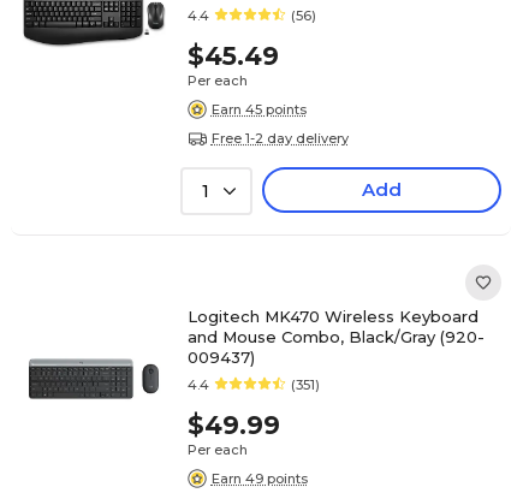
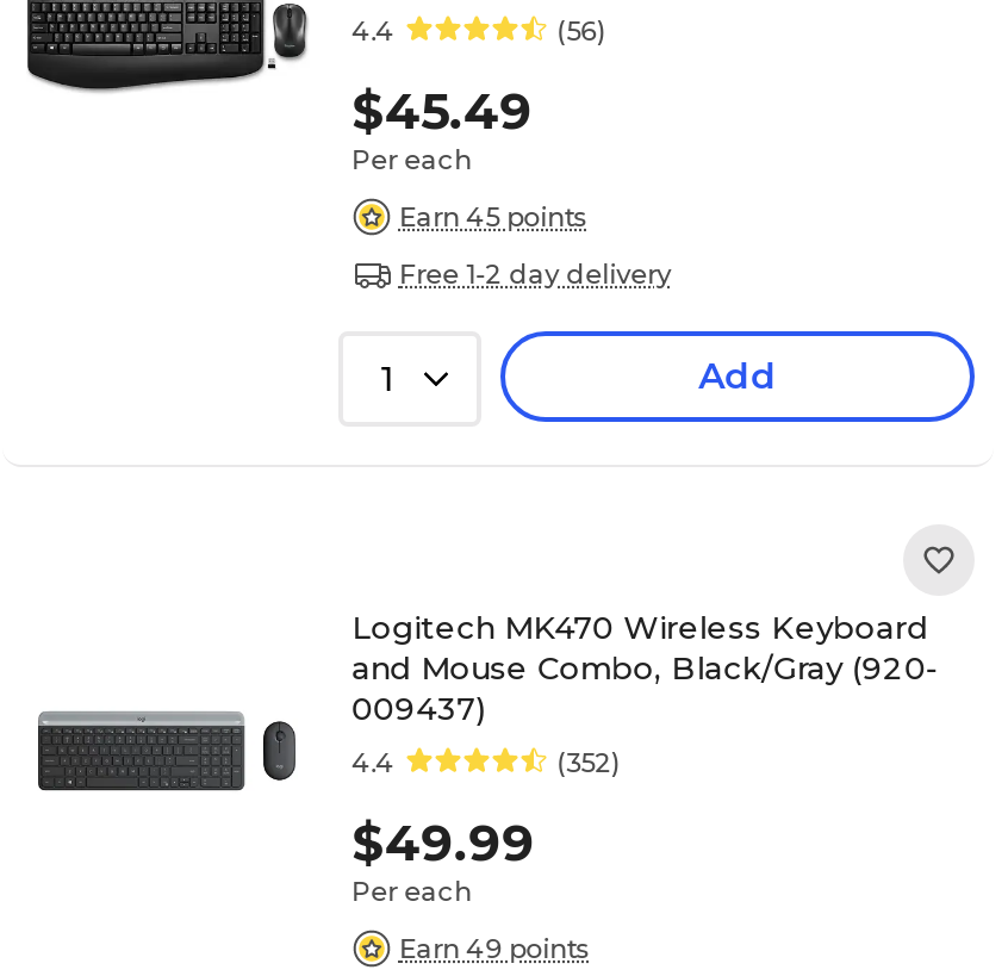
[291,376,319,393] (351) -> [557,746,621,779] (352)

